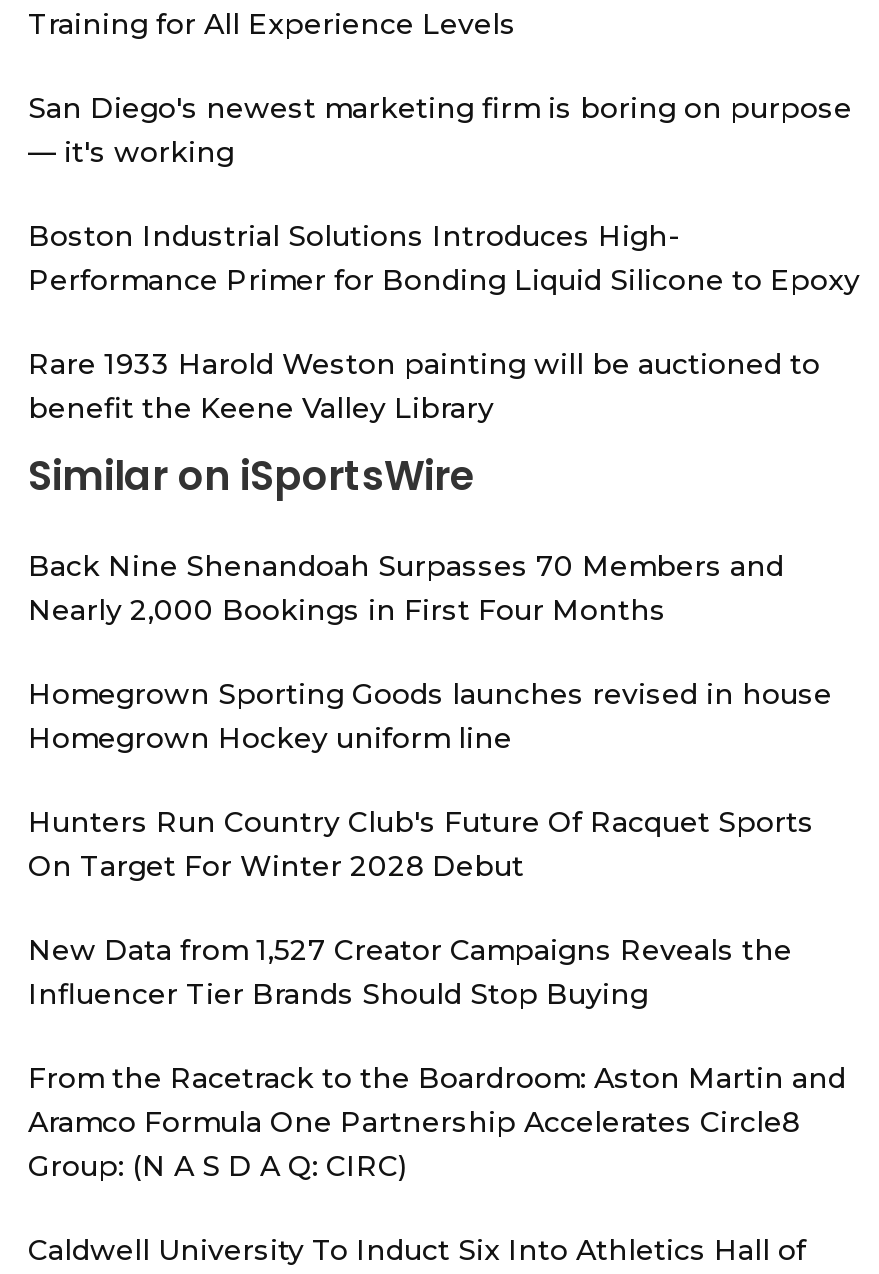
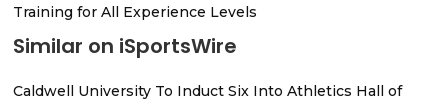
[28,90,860,426] San Diego's newest marketing firm is boring on purpose | — it's working | Boston Industrial Solutions Introduces High- | Performance Primer for Bonding Liquid Silicone to Epoxy | Rare 1933 Harold Weston painting will be auctioned to | benefit the Keene Valley Library -> none
[28,548,846,1184] Back Nine Shenandoah Surpasses 70 Members and | Nearly 2,000 Bookings in First Four Months | Homegrown Sporting Goods launches revised in house | Homegrown Hockey uniform line | Hunters Run Country Club's Future Of Racquet Sports | On Target For Winter 2028 Debut | New Data from 1,527 Creator Campaigns Reveals the | Influencer Tier Brands Should Stop Buying | From the Racetrack to the Boardroom: Aston Martin and | Aramco Formula One Partnership Accelerates Circle8 | Group: (N A S D A Q: CIRC) -> none

